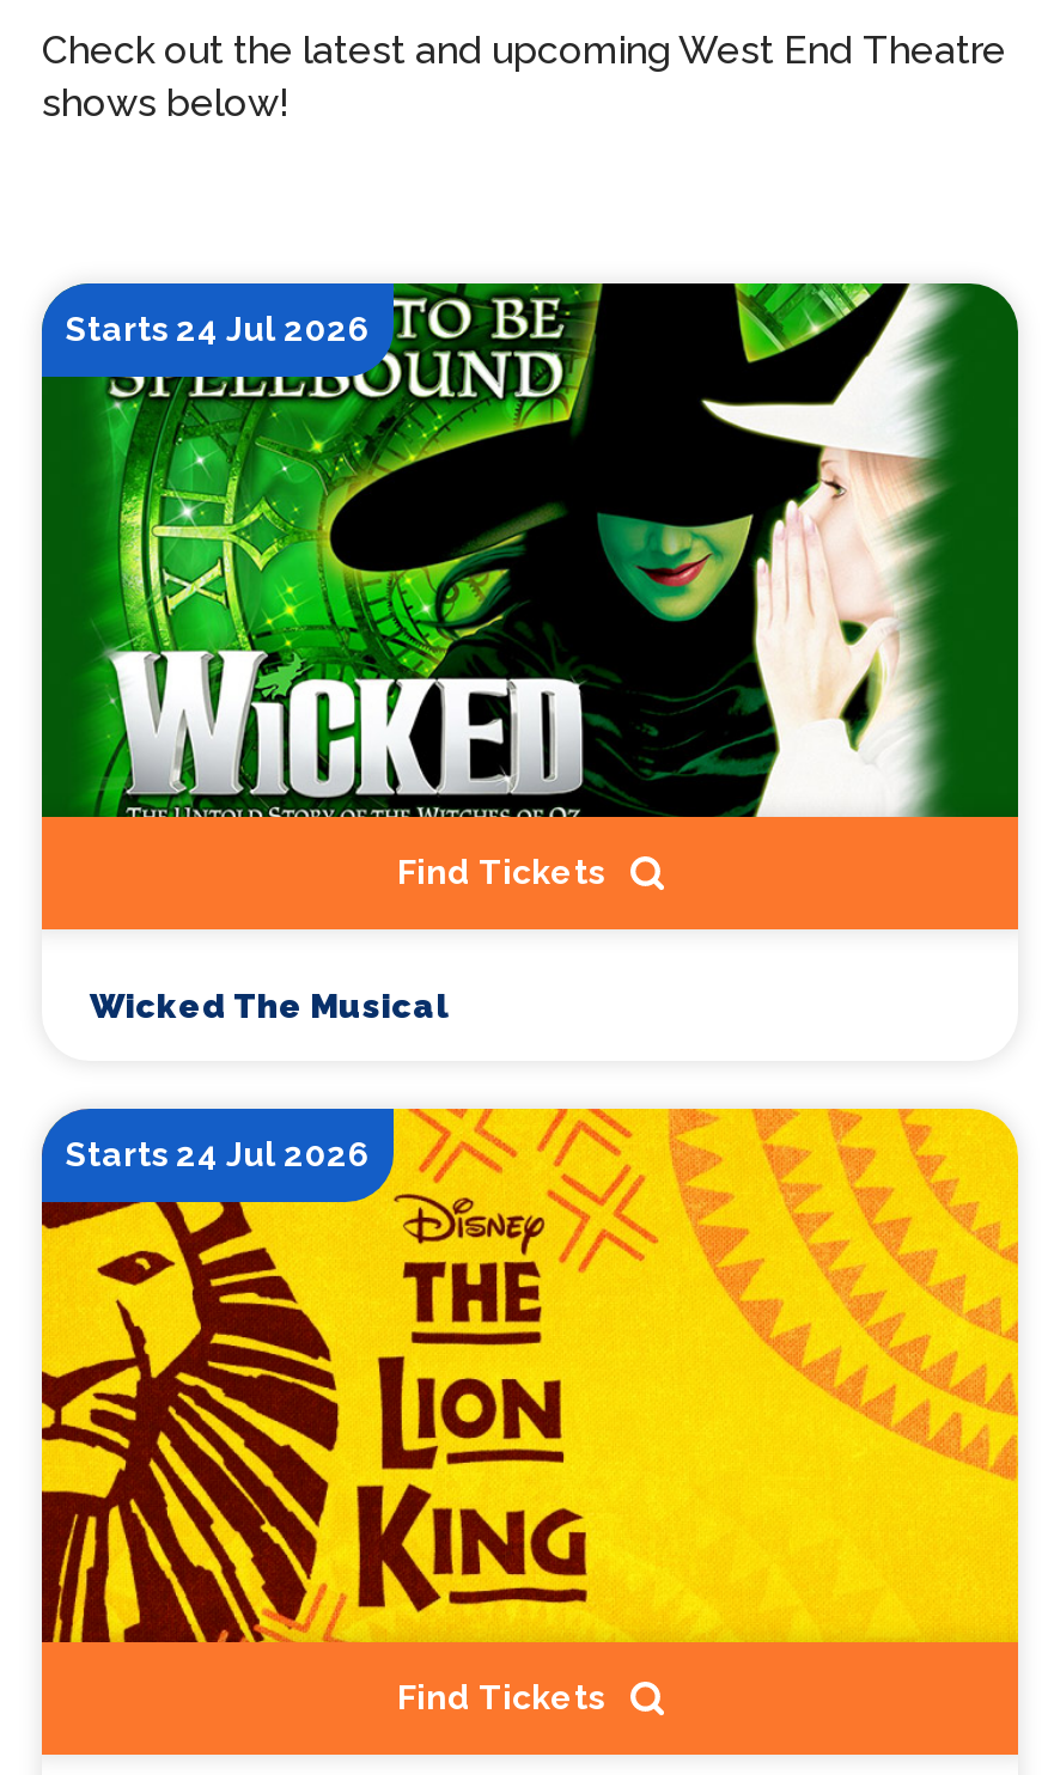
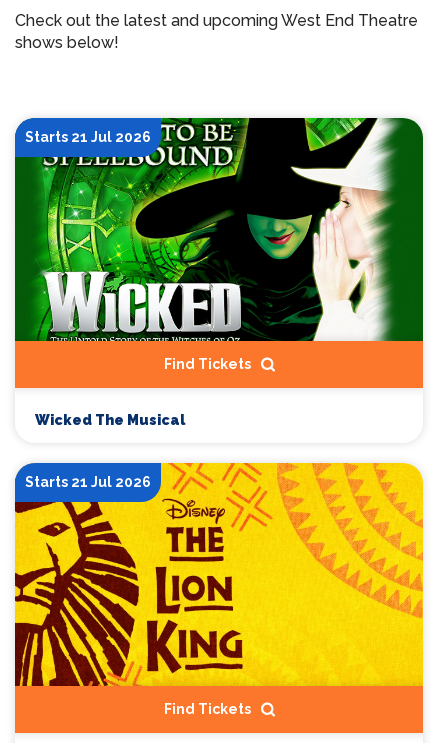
[66,310,370,348] Starts 24 Jul 2026 -> [25,129,151,145] Starts 21 Jul 2026
[66,1135,370,1174] Starts 24 Jul 2026 -> [25,474,151,490] Starts 21 Jul 2026

